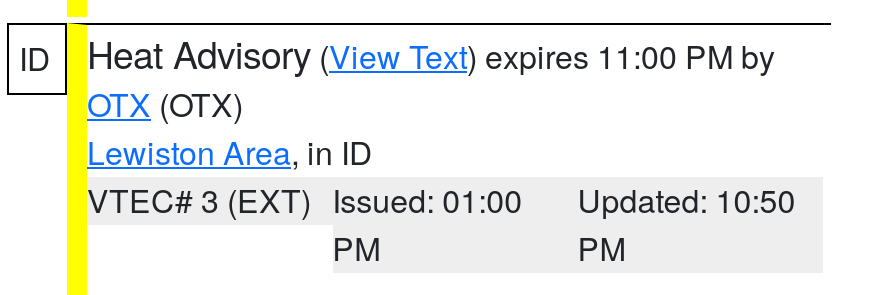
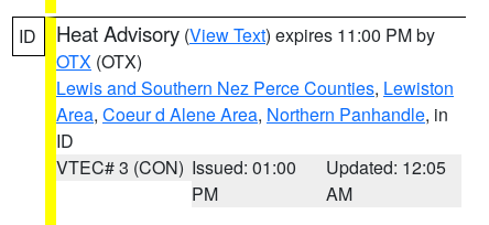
[87,129,522,223] Lewiston Area, in ID | VTEC# 3 (EXT) Issued: 01:00 -> [56,75,454,180] Lewis and Southern Nez Perce Counties, Lewiston | Area, Coeur d Alene Area, Northern Panhandle, in | ID | VTEC# 3 (CON) Issued: 01:00
[577,177,795,271] Updated: 10:50 | PM -> [326,154,446,206] Updated: 12:05 | AM

